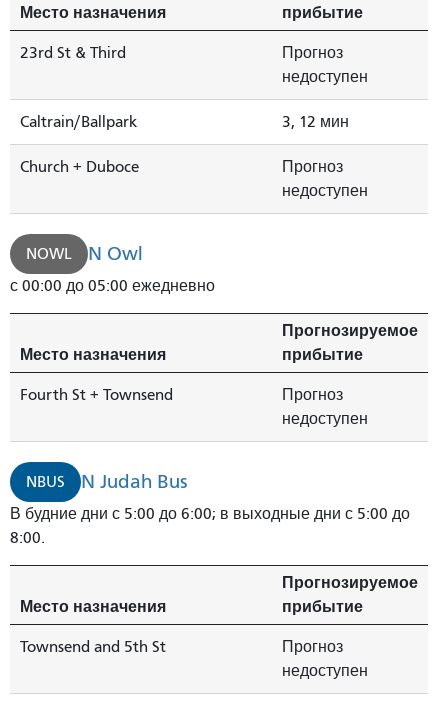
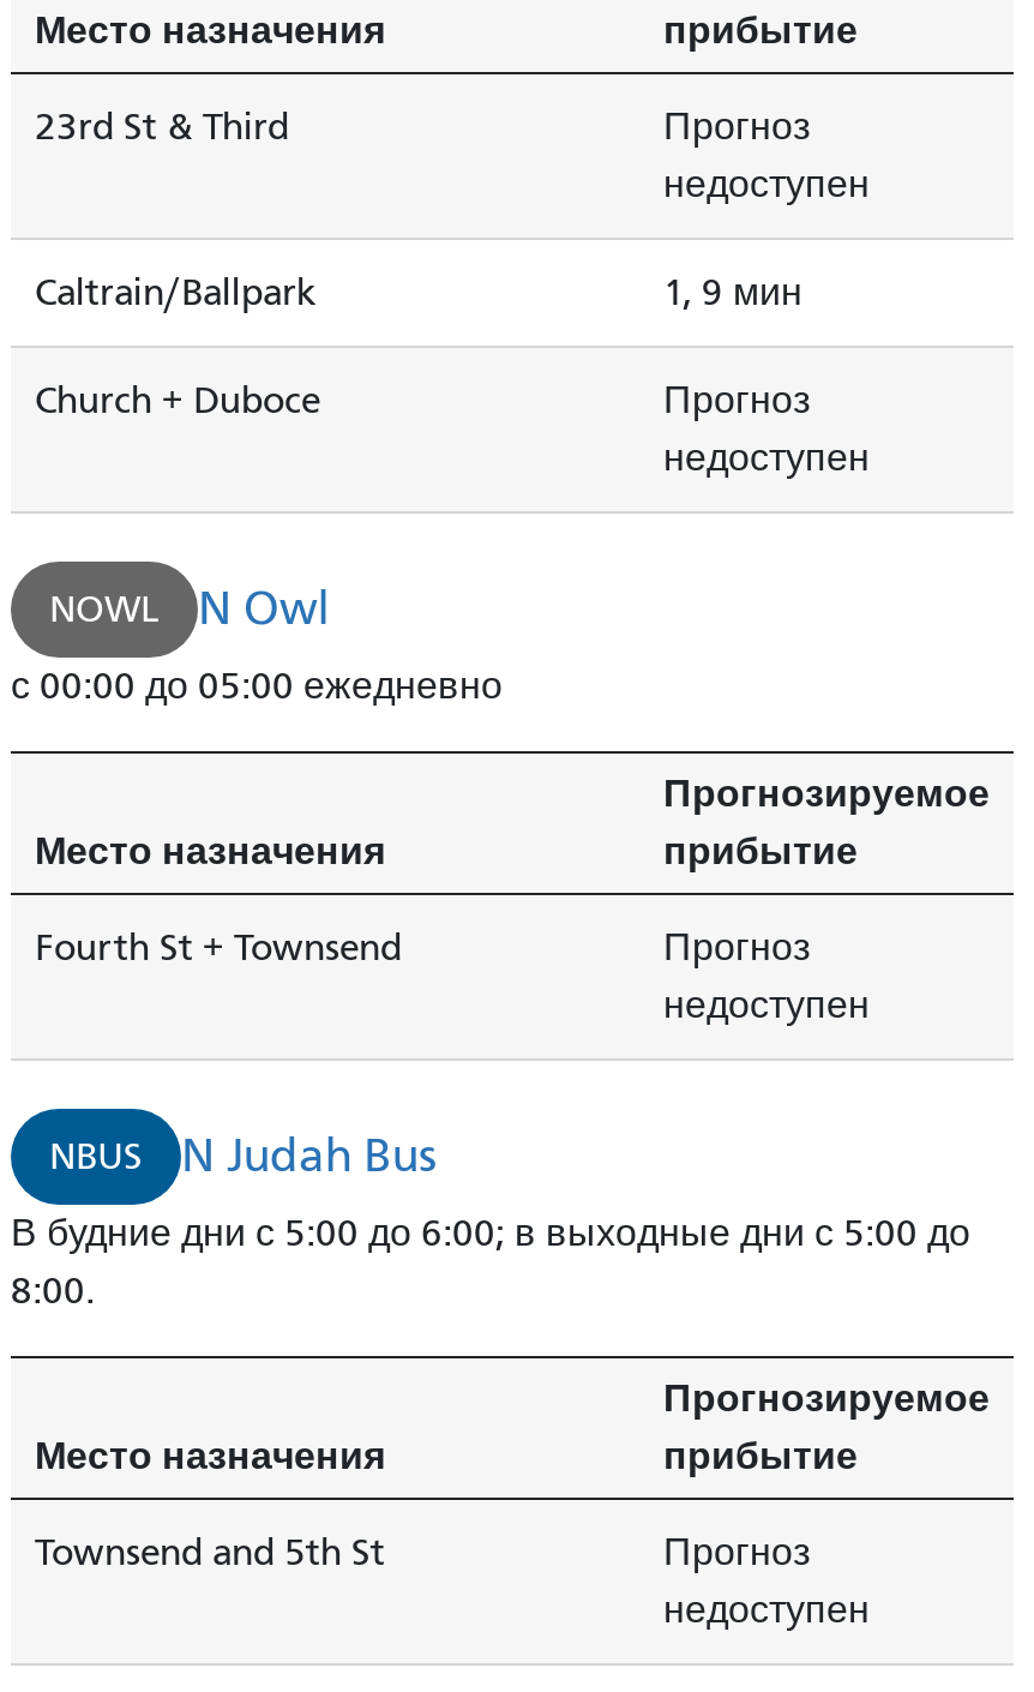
[282,113,349,131] 3, 12 мин -> [663,270,802,313] 1, 9 мин

